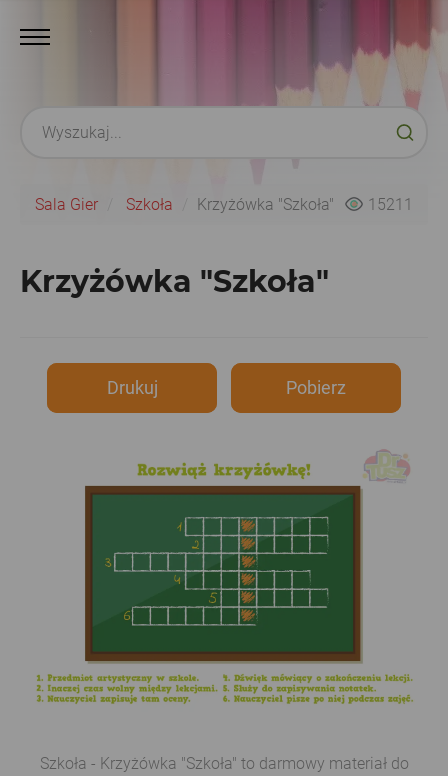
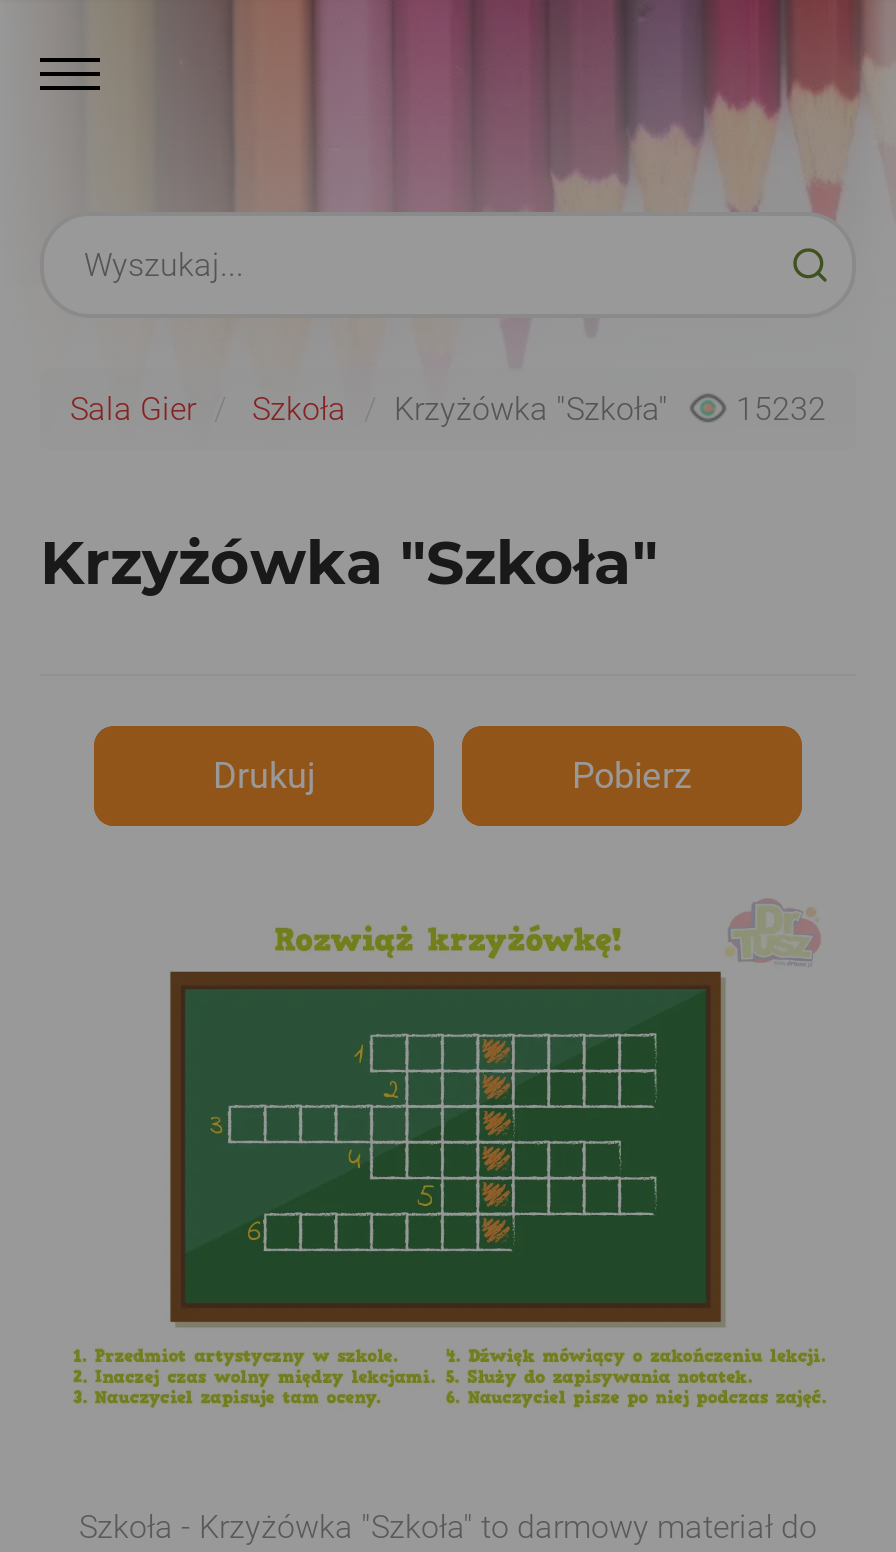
[35,195,413,214] Sala Gier Szkoła Krzyżówka "Szkoła" 15211 -> [70,390,826,428] Sala Gier Szkoła Krzyżówka "Szkoła" 15232

